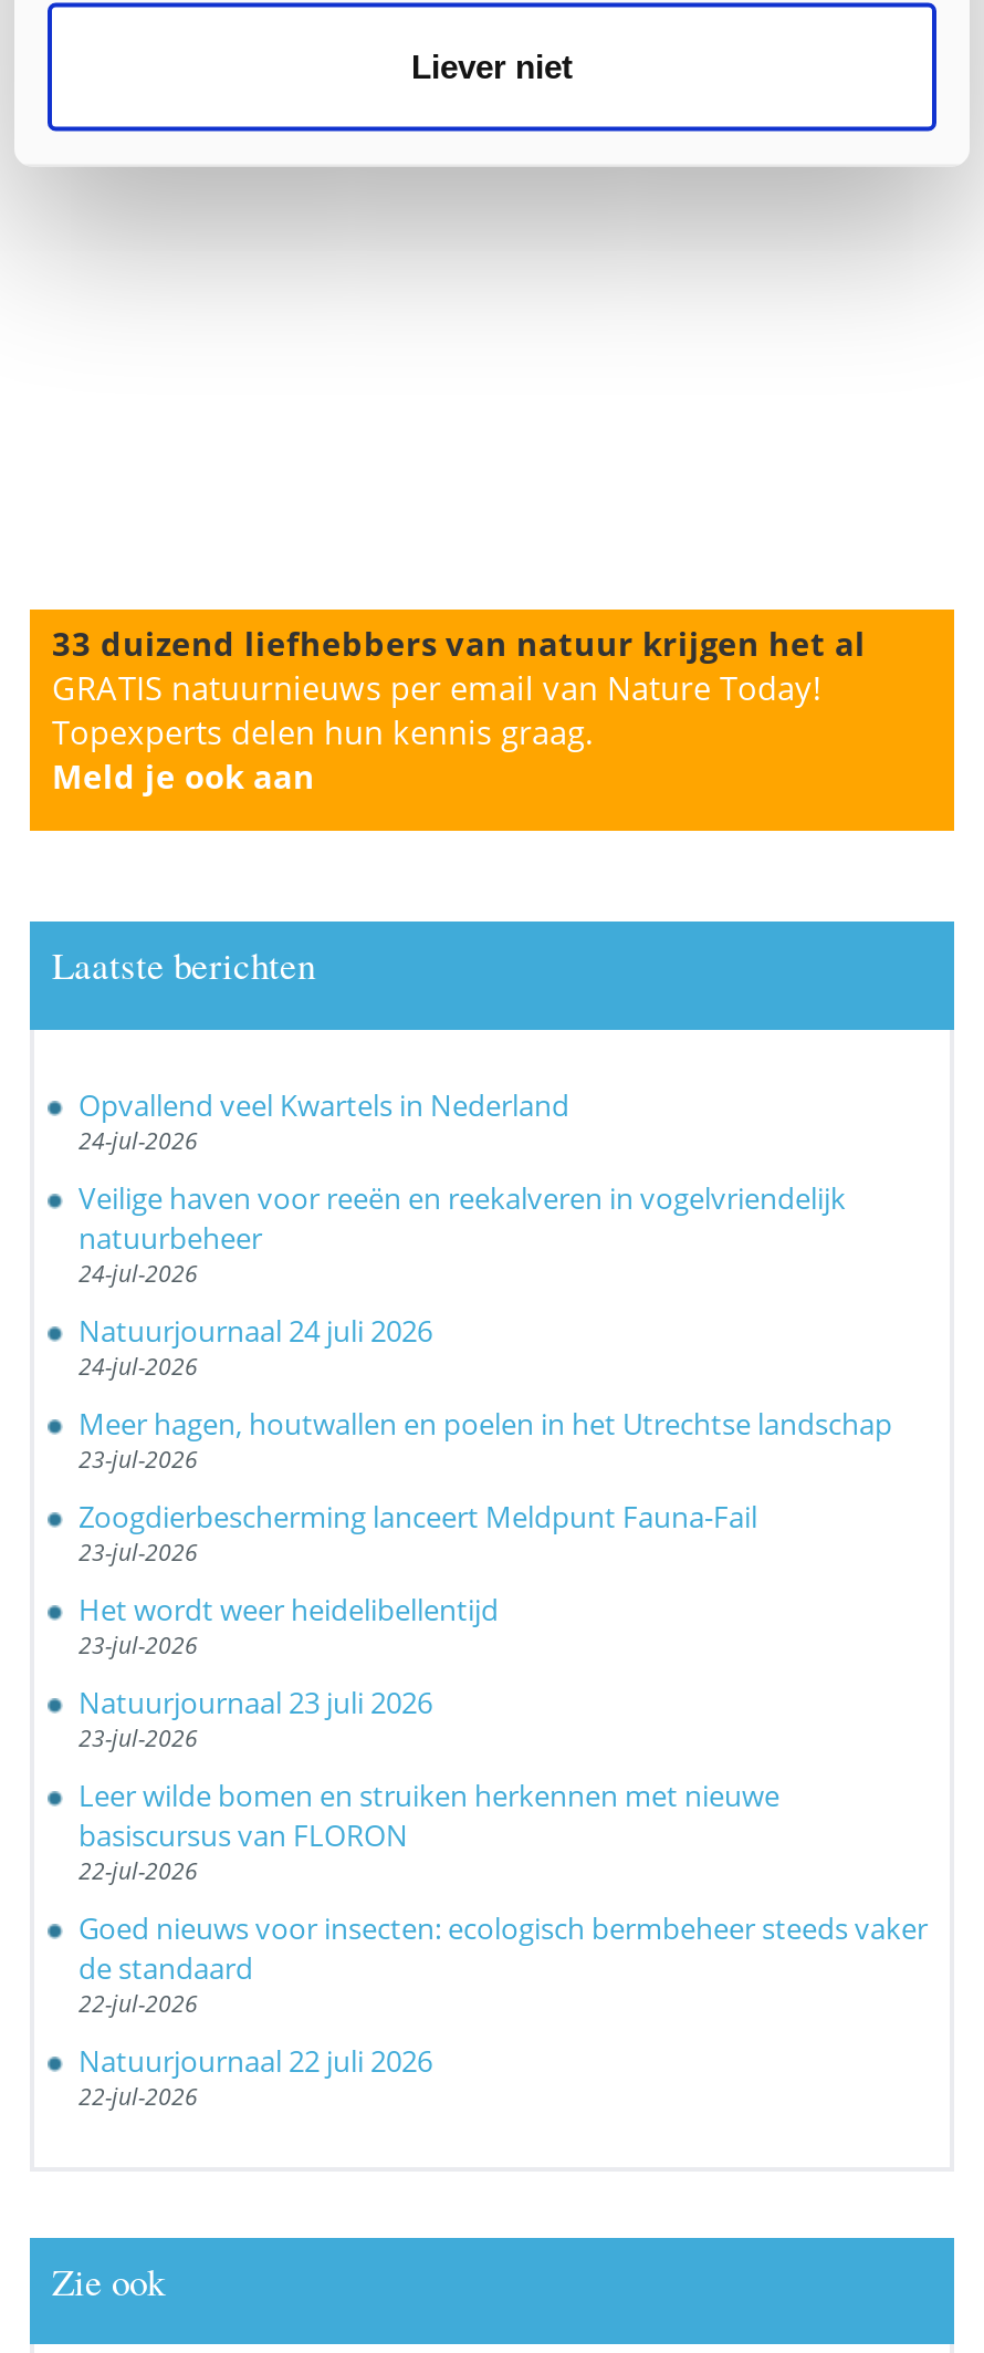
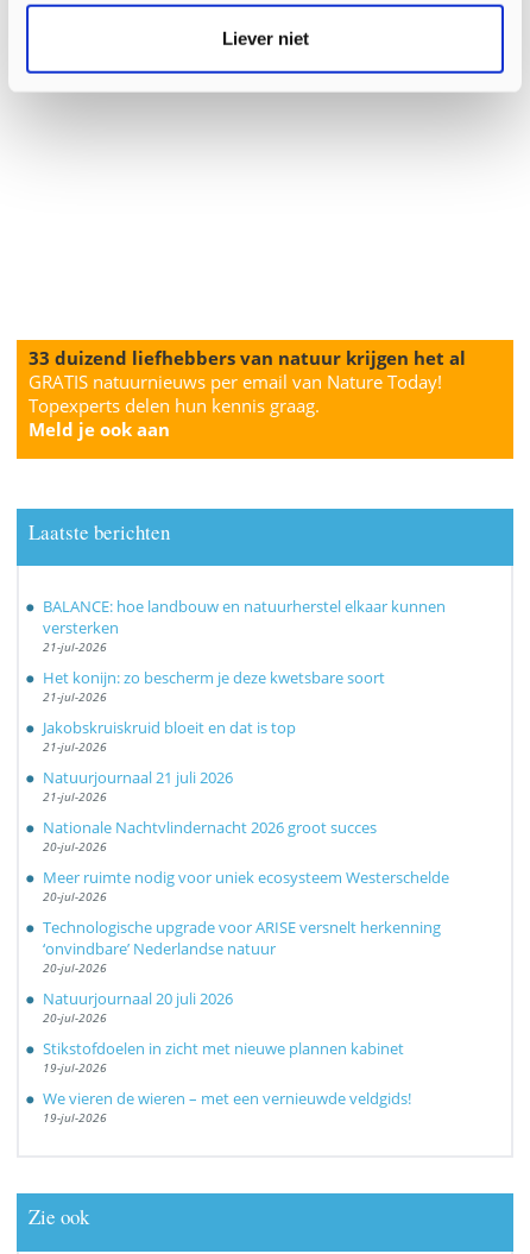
[78,1085,569,1156] Opvallend veel Kwartels in Nederland | 24-jul-2026 -> [43,596,446,656] BALANCE: hoe landbouw en natuurherstel elkaar kunnen | versterken | 21-jul-2026
[78,1178,846,1289] Veilige haven voor reeën en reekalveren in vogelvriendelijk | natuurbeheer | 24-jul-2026 -> [43,667,385,705] Het konijn: zo bescherm je deze kwetsbare soort | 21-jul-2026
[78,1311,432,1381] Natuurjournaal 24 juli 2026 | 24-jul-2026 -> [43,717,296,755] Jakobskruiskruid bloeit en dat is top | 21-jul-2026
[78,1404,892,1474] Meer hagen, houtwallen en poelen in het Utrechtse landschap | 23-jul-2026 -> [43,767,233,805] Natuurjournaal 21 juli 2026 | 21-jul-2026
[78,1497,757,1567] Zoogdierbescherming lanceert Meldpunt Fauna-Fail | 23-jul-2026 -> [43,817,377,855] Nationale Nachtvlindernacht 2026 groot succes | 20-jul-2026
[78,1589,499,1660] Het wordt weer heidelibellentijd | 23-jul-2026 -> [43,867,449,905] Meer ruimte nodig voor uniek ecosysteem Westerschelde | 20-jul-2026
[78,1682,432,1753] Natuurjournaal 23 juli 2026 | 23-jul-2026 -> [43,917,441,976] Technologische upgrade voor ARISE versnelt herkenning | ‘onvindbare’ Nederlandse natuur | 20-jul-2026
[78,1775,779,1886] Leer wilde bomen en struiken herkennen met nieuwe | basiscursus van FLORON | 22-jul-2026 -> [43,988,233,1026] Natuurjournaal 20 juli 2026 | 20-jul-2026
[78,1908,928,2019] Goed nieuws voor insecten: ecologisch bermbeheer steeds vaker | de standaard | 22-jul-2026 -> [43,1038,404,1076] Stikstofdoelen in zicht met nieuwe plannen kabinet | 19-jul-2026
[78,2041,432,2112] Natuurjournaal 22 juli 2026 | 22-jul-2026 -> [43,1088,411,1126] We vieren de wieren – met een vernieuwde veldgids! | 19-jul-2026

